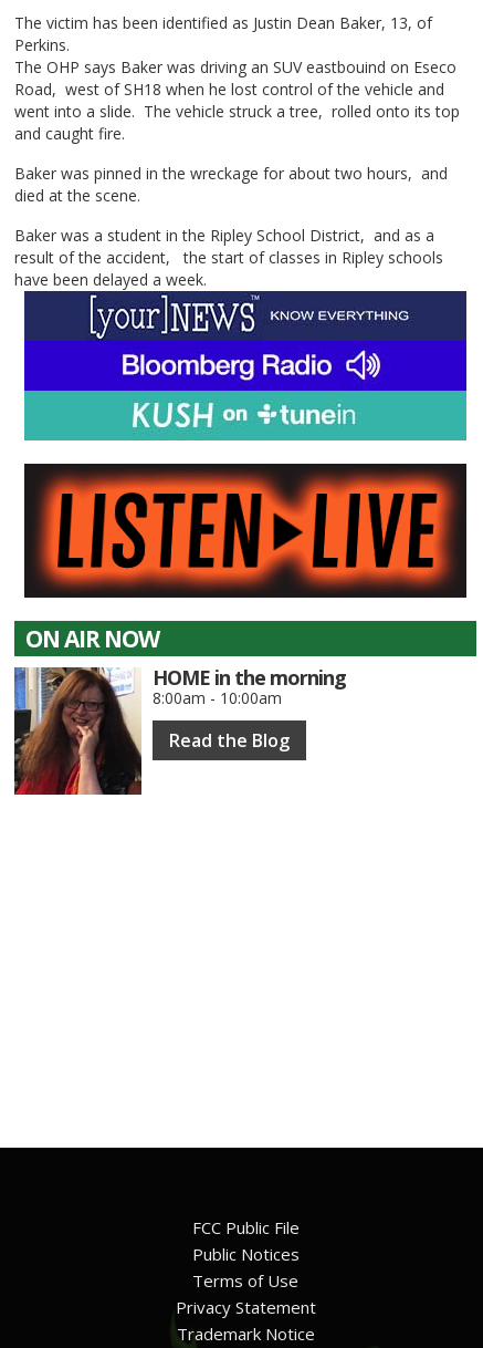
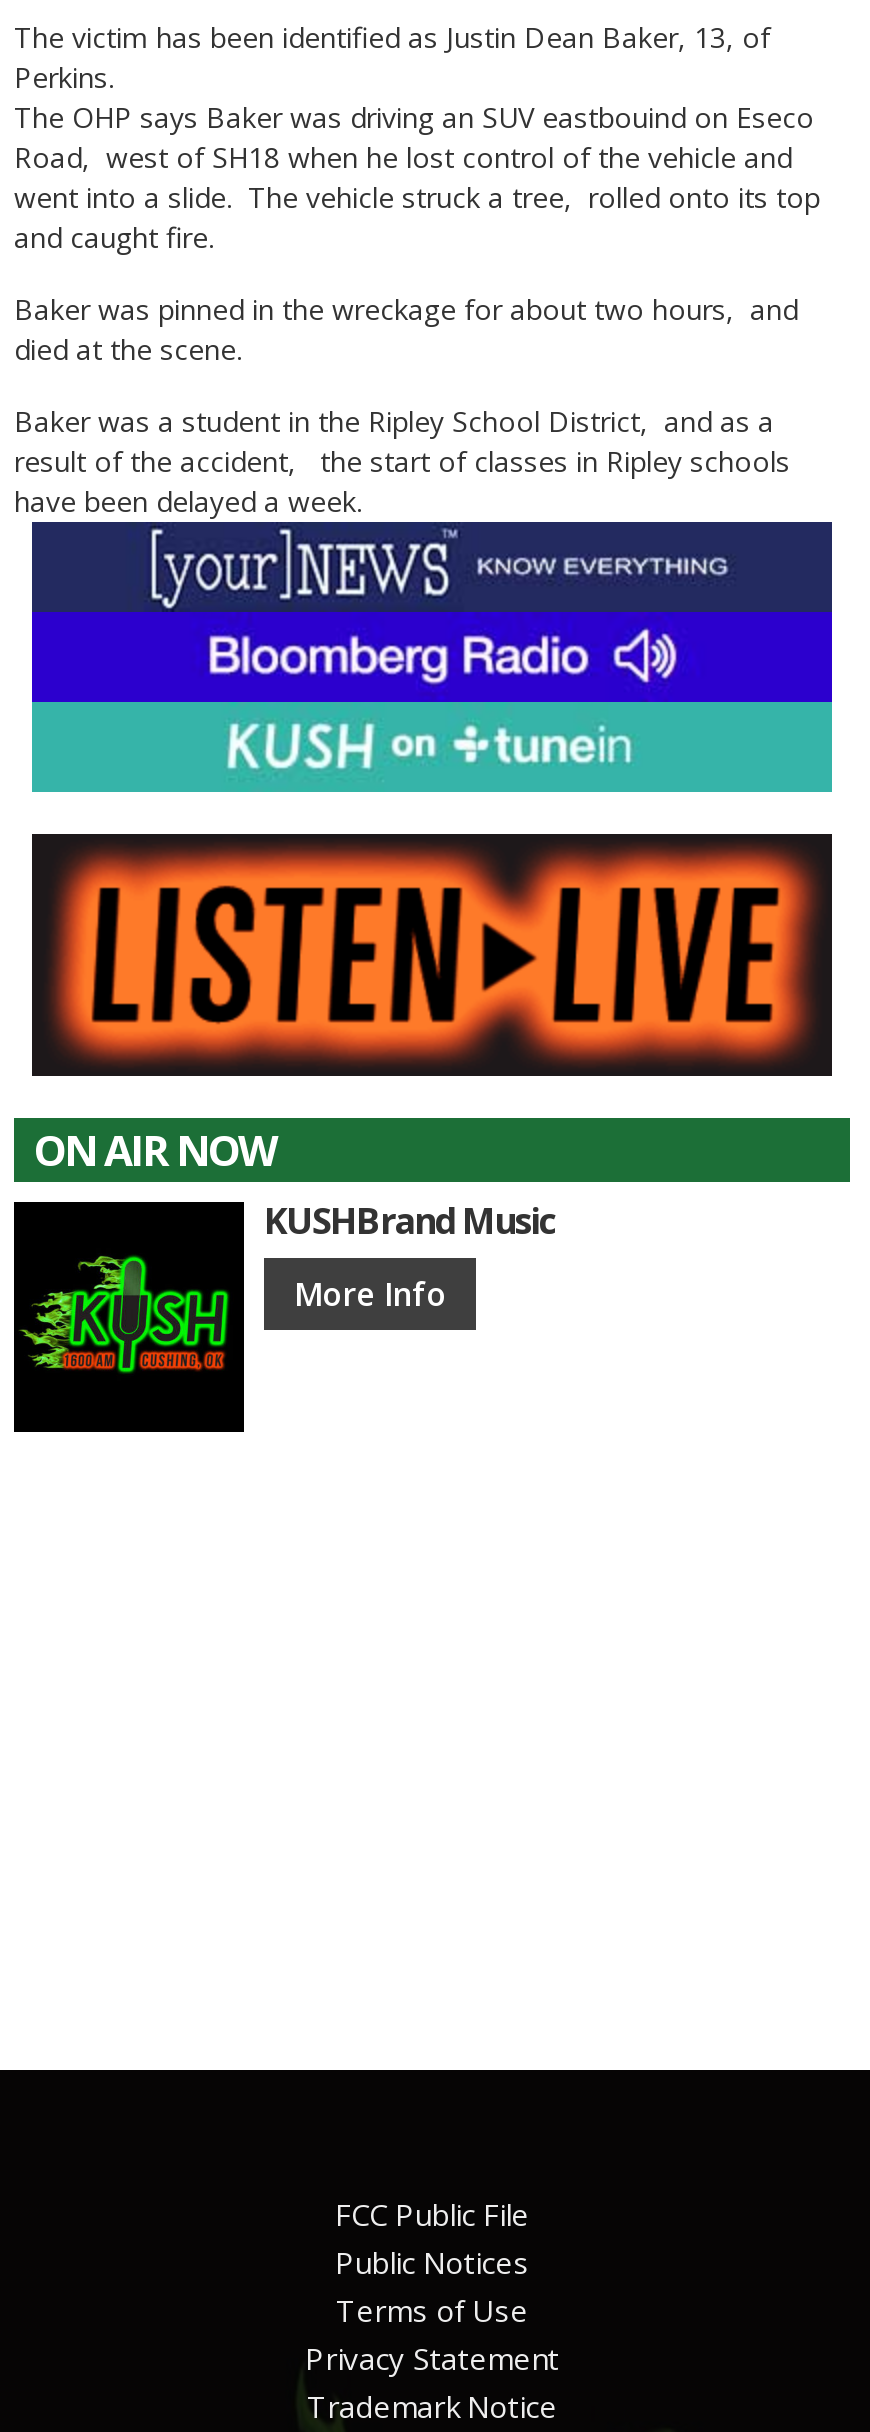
[13,664,346,796] [image] | HOME in the morning | 8:00am - 10:00am -> [12,1195,554,1434] [image] | KUSHBrand Music
[169,728,290,752] Read the Blog -> [294,1271,446,1315] More Info

